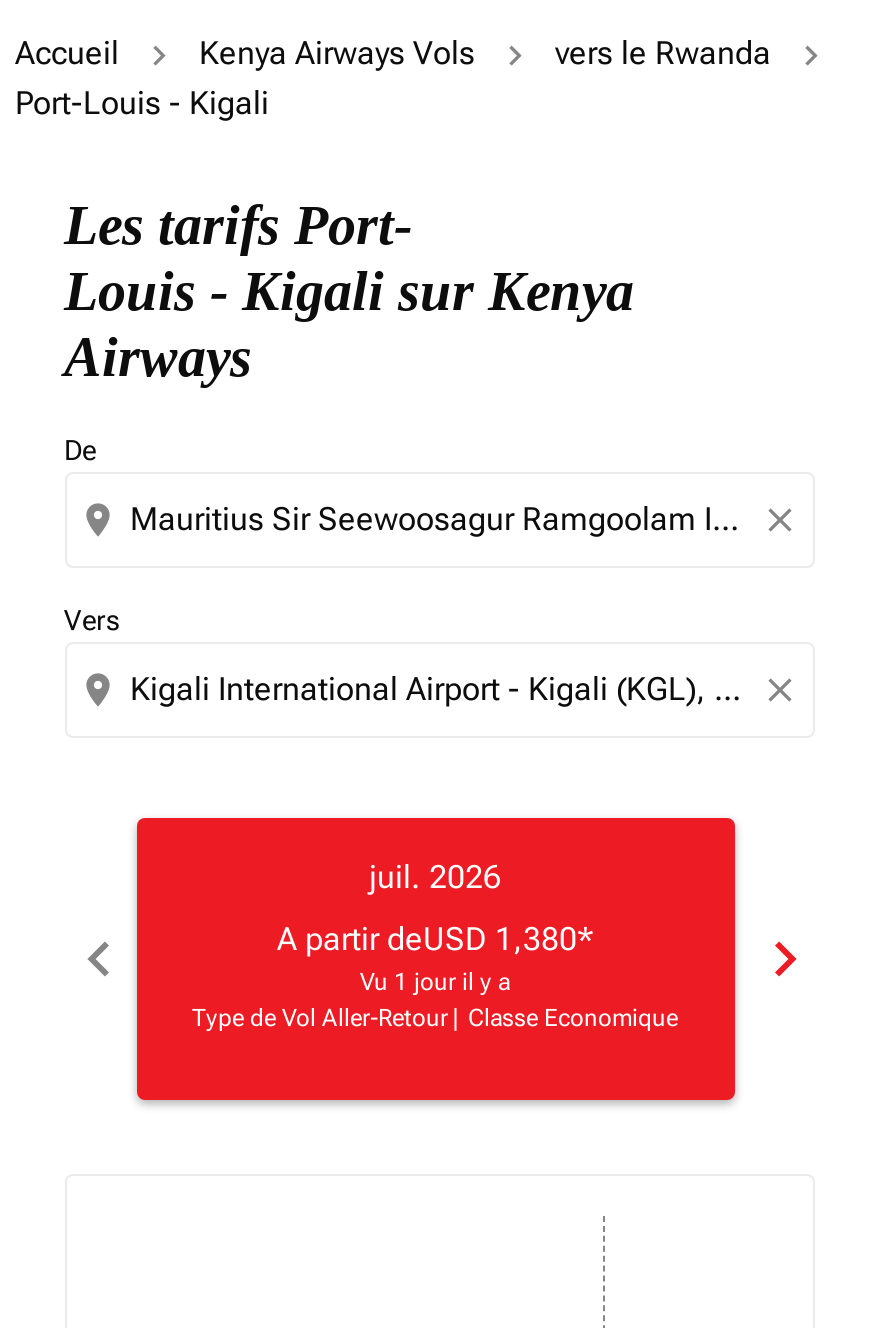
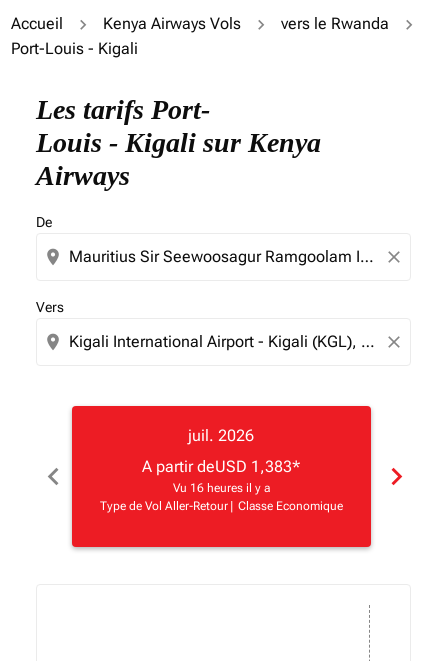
[277,920,593,958] A partir deUSD 1,380* -> [142,457,300,476] A partir deUSD 1,383*
[360,968,510,996] Vu 1 jour il y a -> [172,481,269,495] Vu 16 heures il y a

